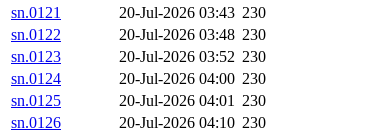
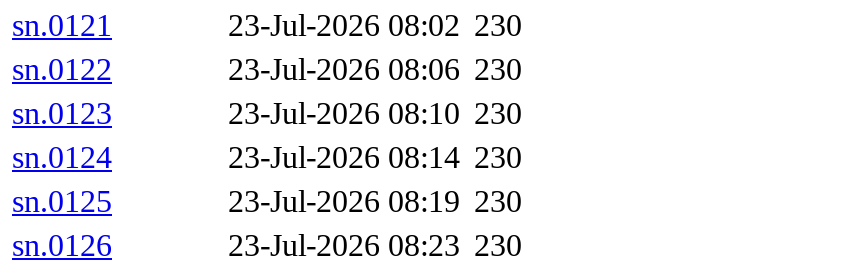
[119,4,266,21] 20-Jul-2026 03:43 230 -> [228,9,522,43] 23-Jul-2026 08:02 230
[119,26,266,43] 20-Jul-2026 03:48 230 -> [228,53,522,87] 23-Jul-2026 08:06 230
[119,48,266,65] 20-Jul-2026 03:52 230 -> [228,97,522,131] 23-Jul-2026 08:10 230
[119,70,266,87] 20-Jul-2026 04:00 230 -> [228,141,522,175] 23-Jul-2026 08:14 230
[119,92,266,109] 20-Jul-2026 04:01 230 -> [228,185,522,219] 23-Jul-2026 08:19 230
[119,114,266,131] 20-Jul-2026 04:10 230 -> [228,229,522,263] 23-Jul-2026 08:23 230

